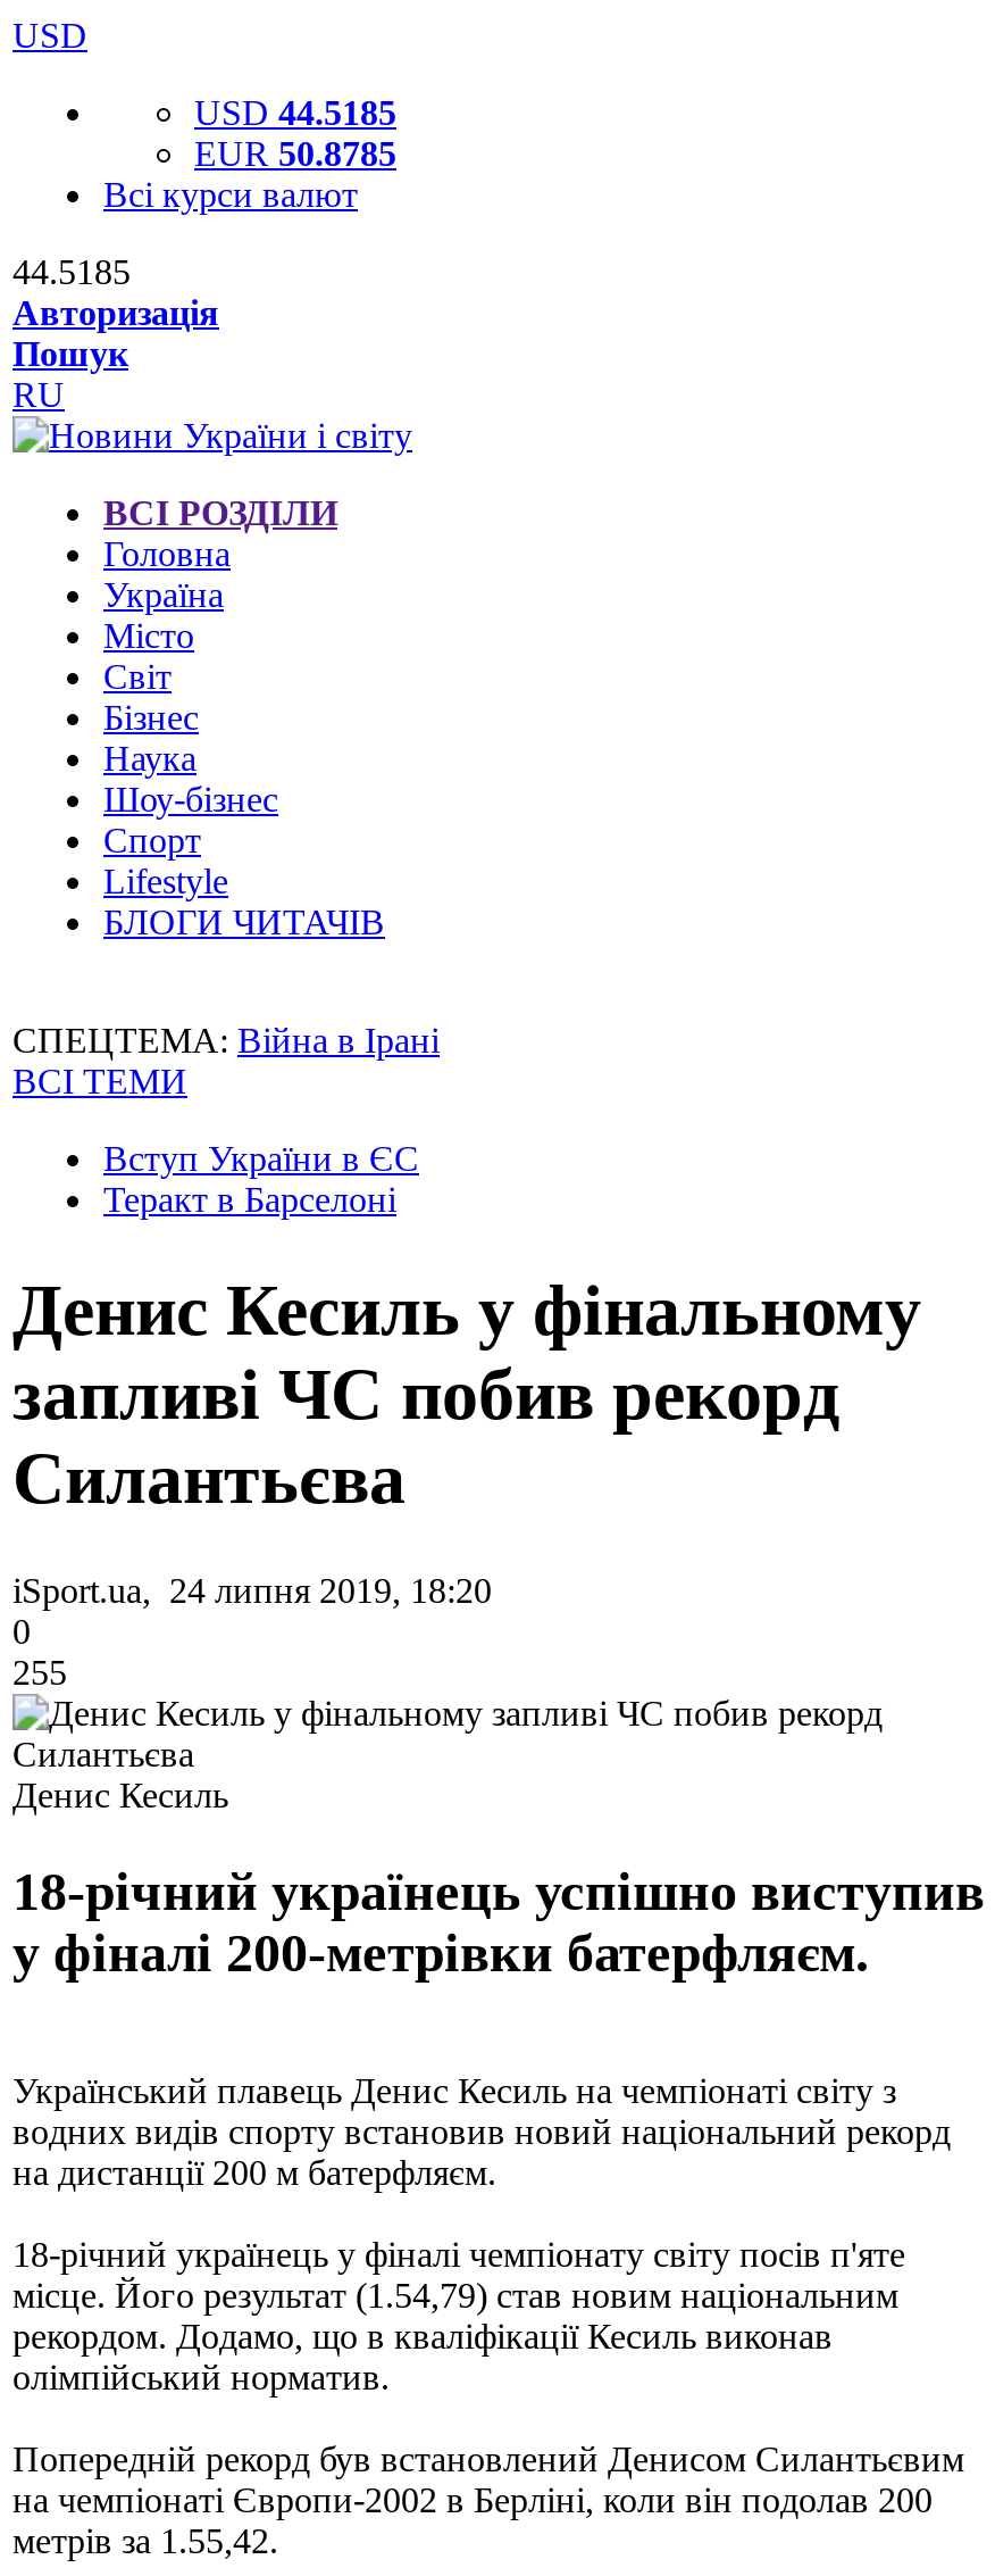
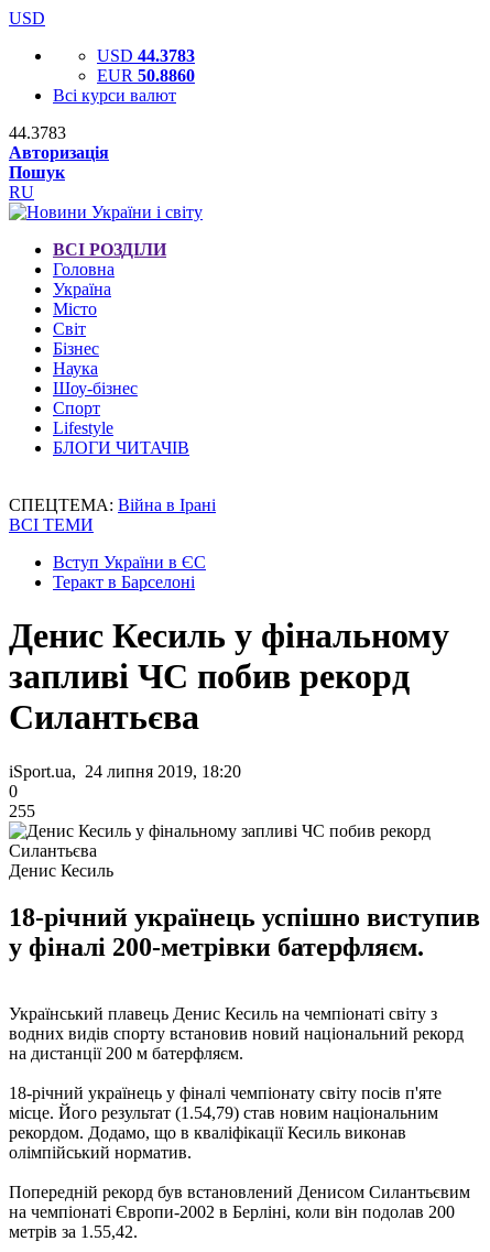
[194,93,396,132] USD 44.5185 -> [97,46,195,65] USD 44.3783
[194,134,396,173] EUR 50.8785 -> [97,66,195,85] EUR 50.8860
[12,252,131,291] 44.5185 -> [9,123,66,142] 44.3783

